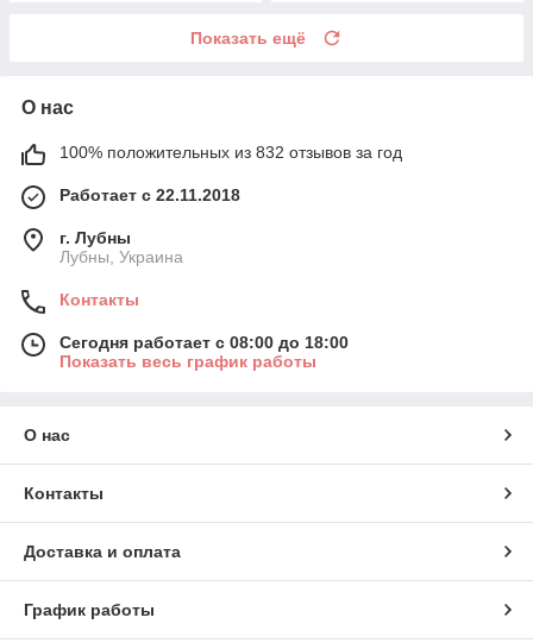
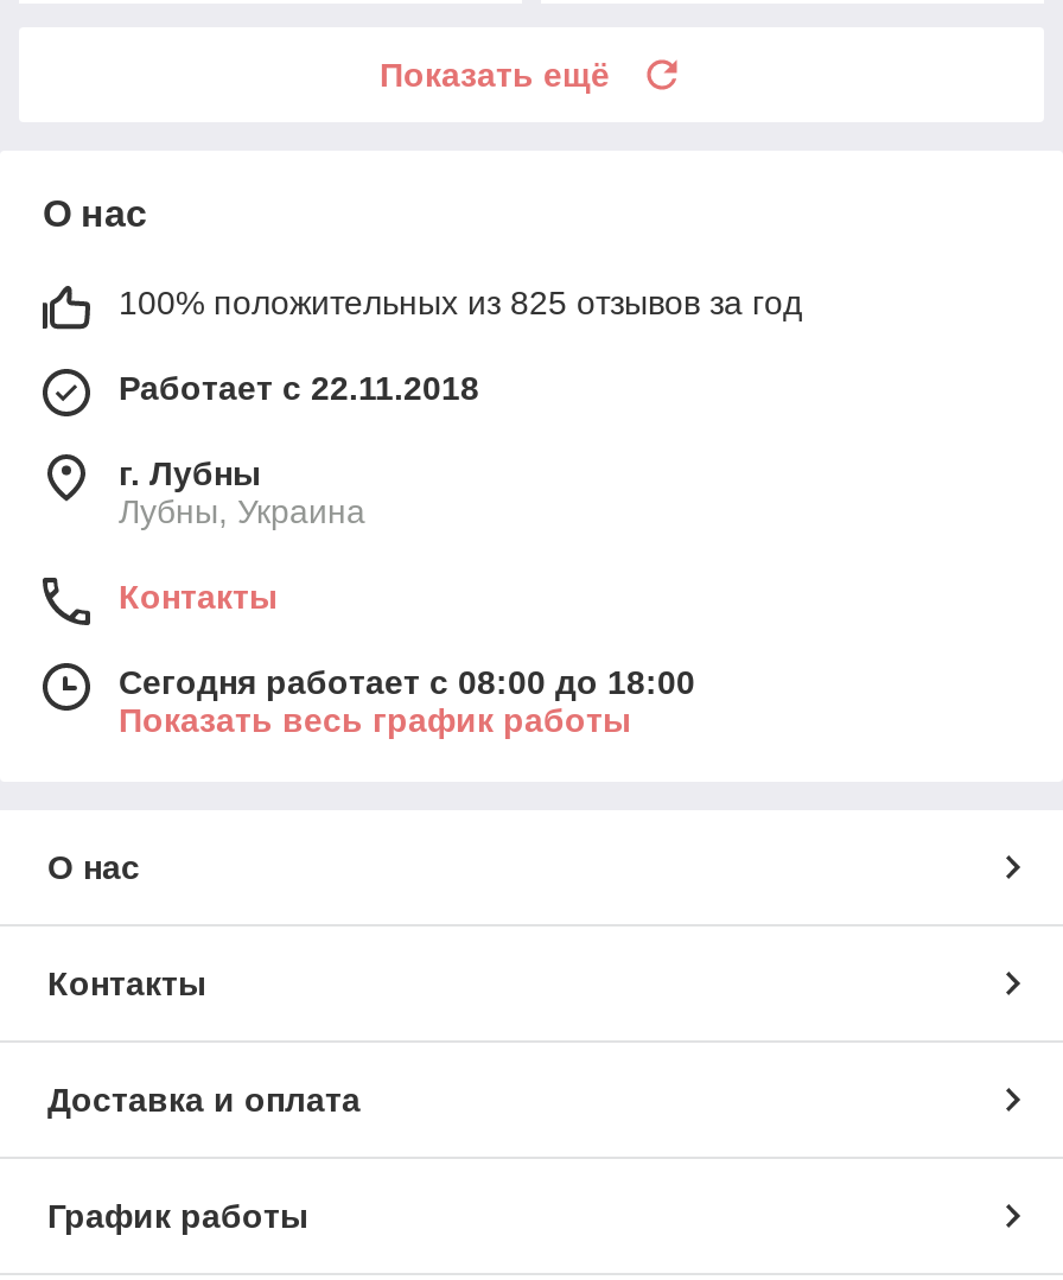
[59,142,402,161] 100% положительных из 832 отзывов за год -> [119,283,802,321] 100% положительных из 825 отзывов за год

